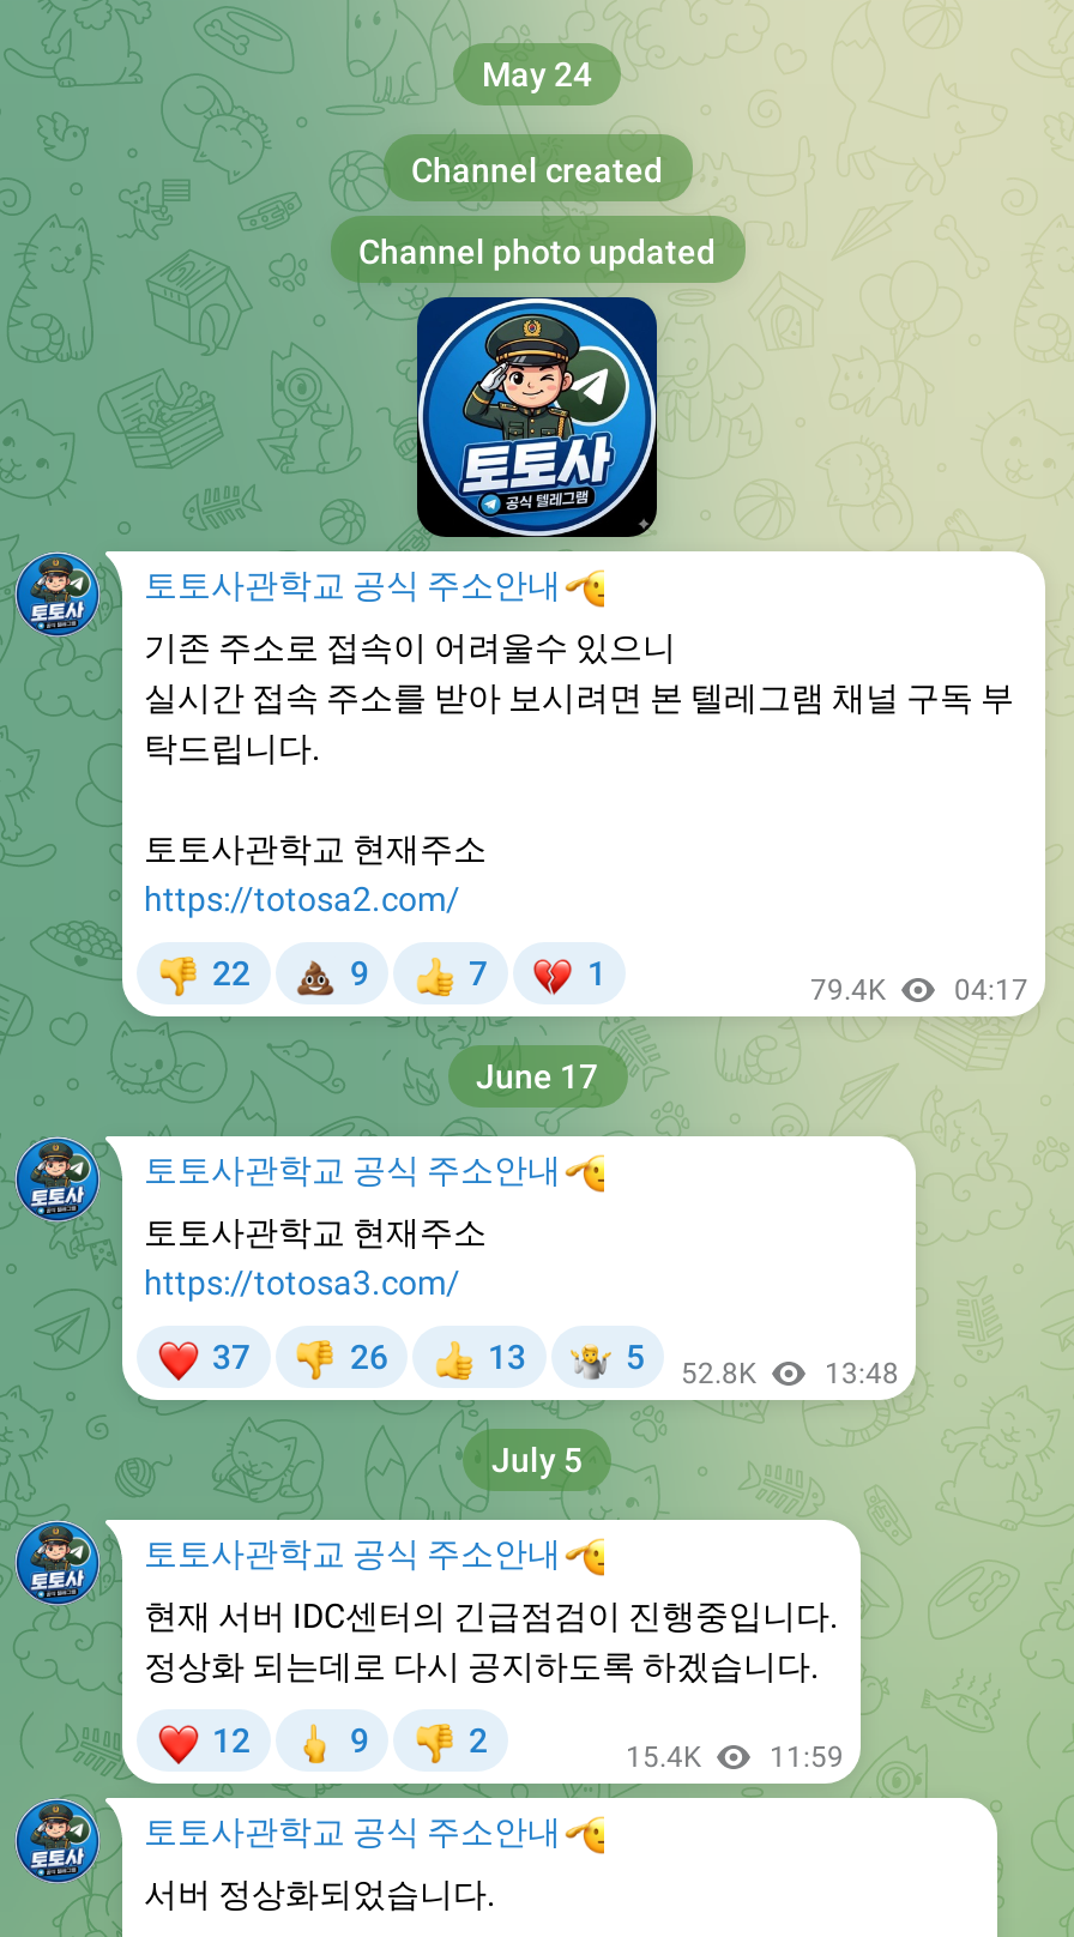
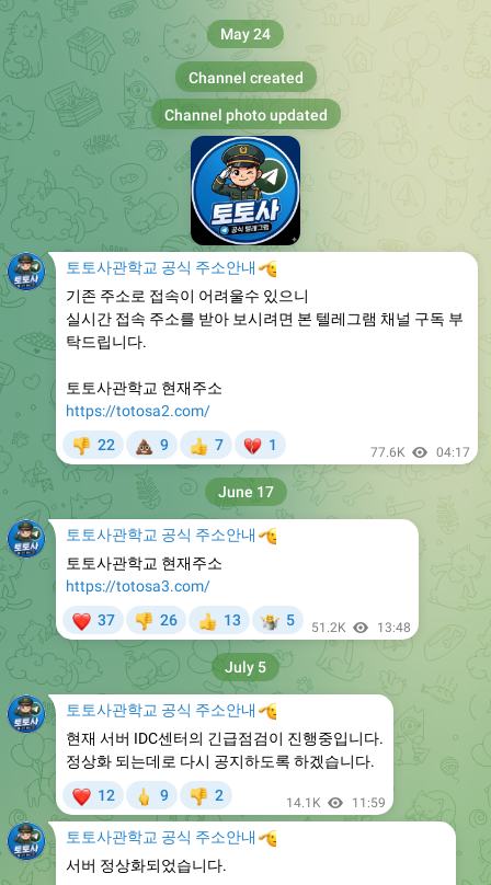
[810,973,1028,1007] 79.4K 04:17 -> [370,445,470,460] 77.6K 04:17
[681,1357,758,1390] 52.8K -> [311,620,346,635] 51.2K
[626,1740,844,1774] 15.4K 11:59 -> [286,795,386,811] 14.1K 11:59

